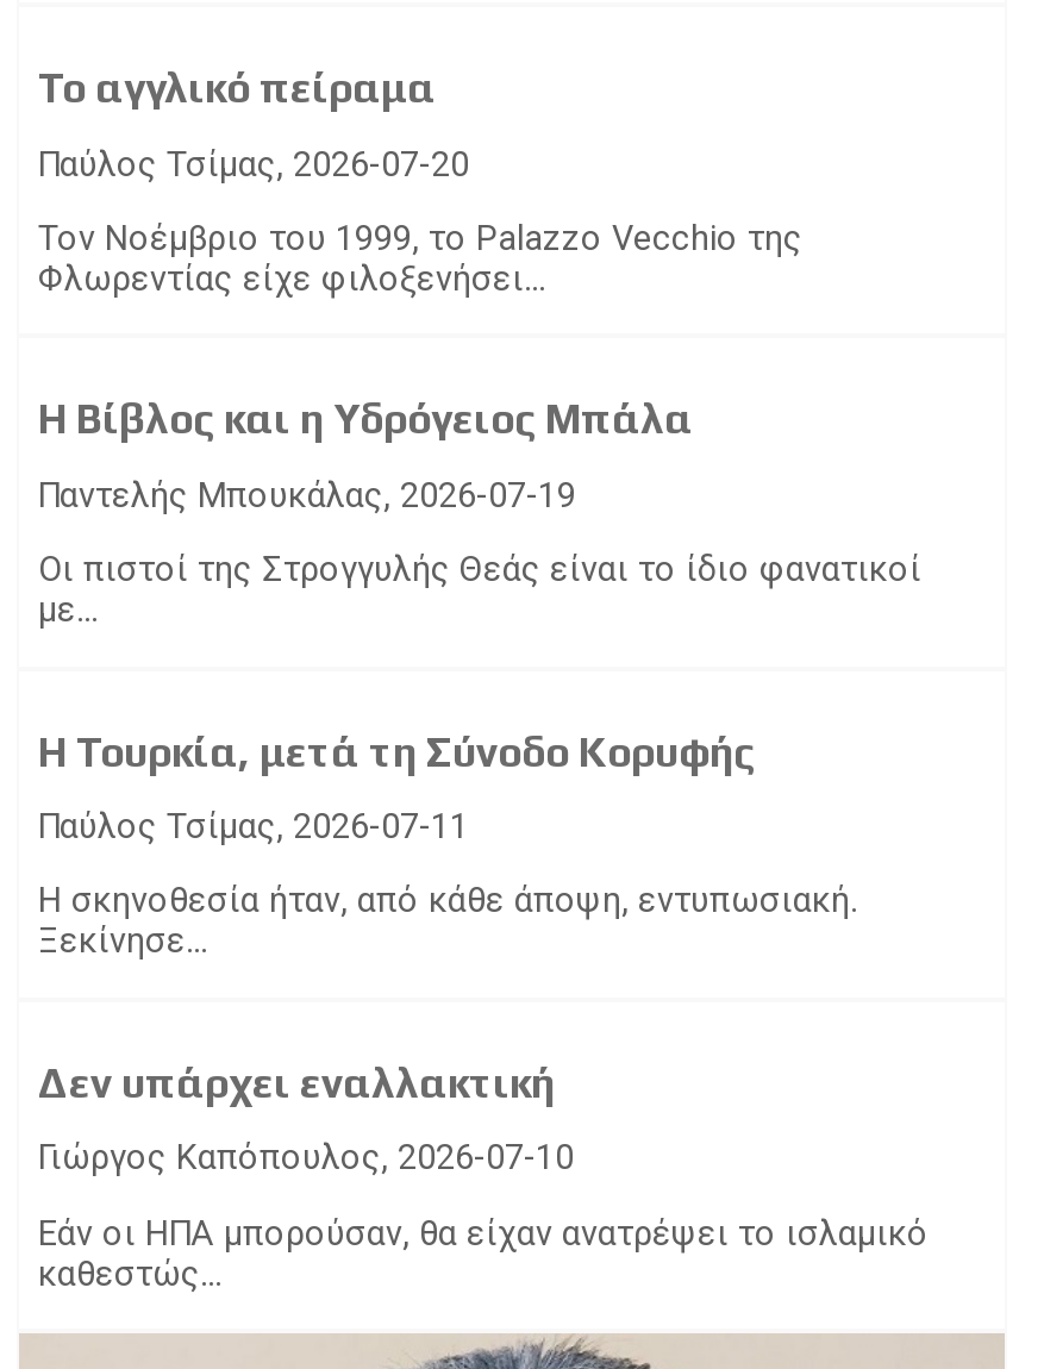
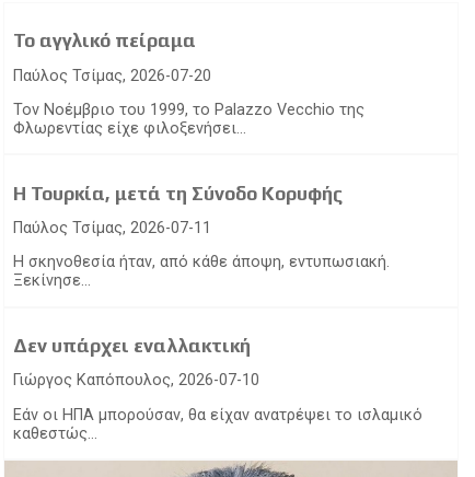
[38,397,921,632] Η Βίβλος και η Υδρόγειος Μπάλα | Παντελής Μπουκάλας, 2026-07-19 | Οι πιστοί της Στρογγυλής Θεάς είναι το ίδιο φανατικοί | με... -> none

